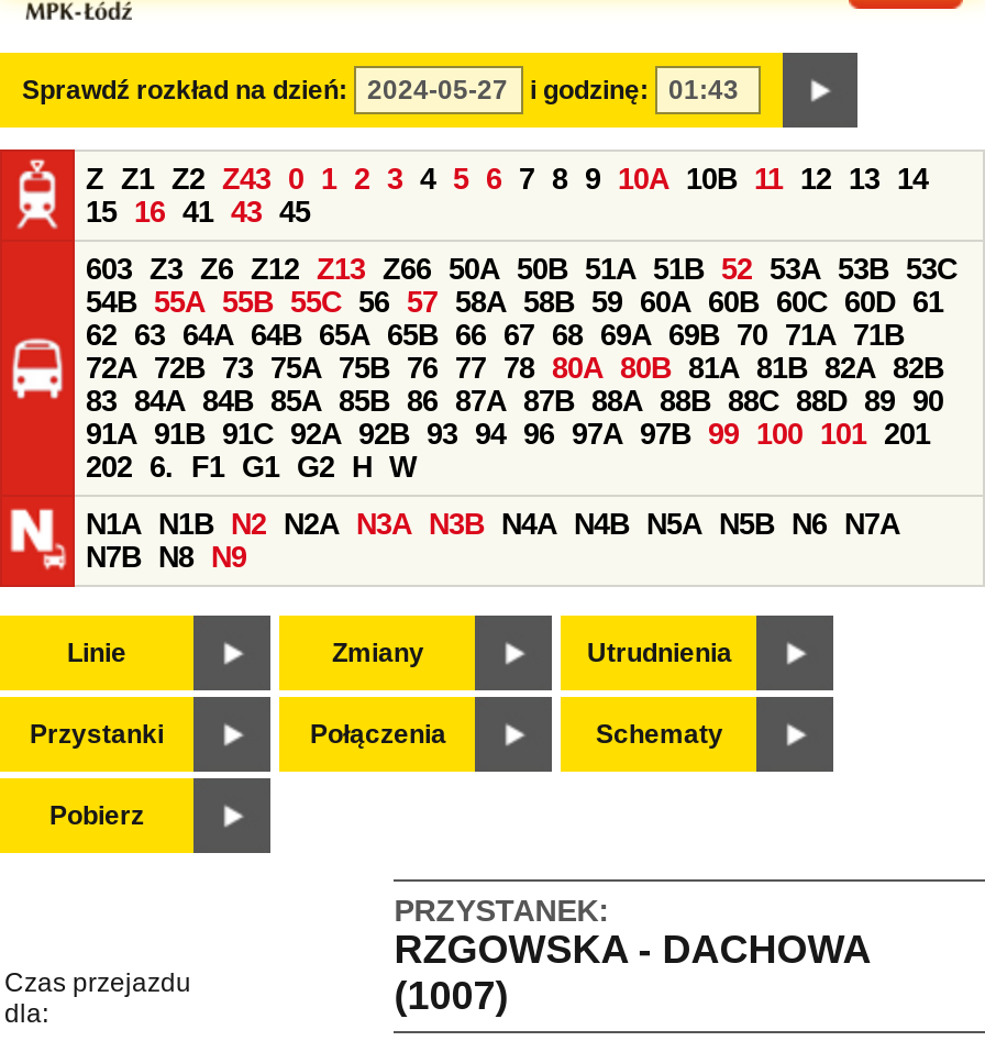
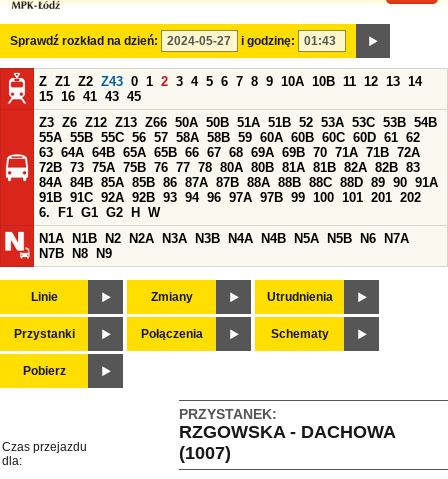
[86,253,956,484] 603 Z3 Z6 Z12 Z13 Z66 50A 50B 51A 51B 52 53A 53B 53C | 54B 55A 55B 55C 56 57 58A 58B 59 60A 60B 60C 60D 61 | 62 63 64A 64B 65A 65B 66 67 68 69A 69B 70 71A 71B | 72A 72B 73 75A 75B 76 77 78 80A 80B 81A 81B 82A 82B | 83 84A 84B 85A 85B 86 87A 87B 88A 88B 88C 88D 89 90 | 91A 91B 91C 92A 92B 93 94 96 97A 97B 99 100 101 201 | 202 6. F1 G1 G2 H W -> [39,115,438,220] Z3 Z6 Z12 Z13 Z66 50A 50B 51A 51B 52 53A 53C 53B 54B | 55A 55B 55C 56 57 58A 58B 59 60A 60B 60C 60D 61 62 | 63 64A 64B 65A 65B 66 67 68 69A 69B 70 71A 71B 72A | 72B 73 75A 75B 76 77 78 80A 80B 81A 81B 82A 82B 83 | 84A 84B 85A 85B 86 87A 87B 88A 88B 88C 88D 89 90 91A | 91B 91C 92A 92B 93 94 96 97A 97B 99 100 101 201 202 | 6. F1 G1 G2 H W

